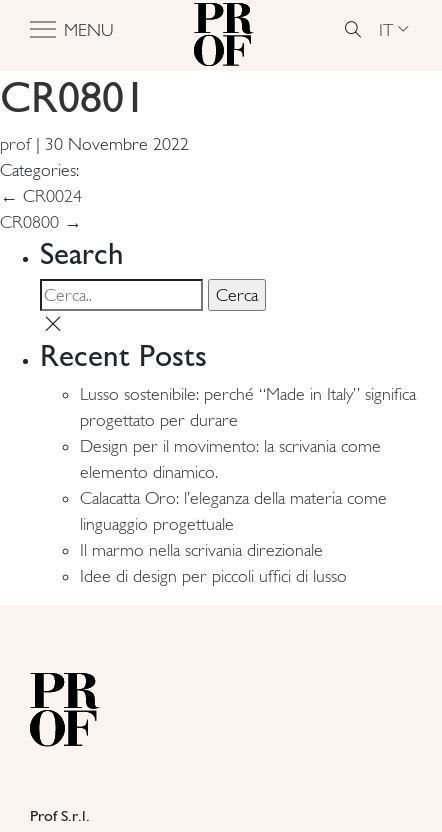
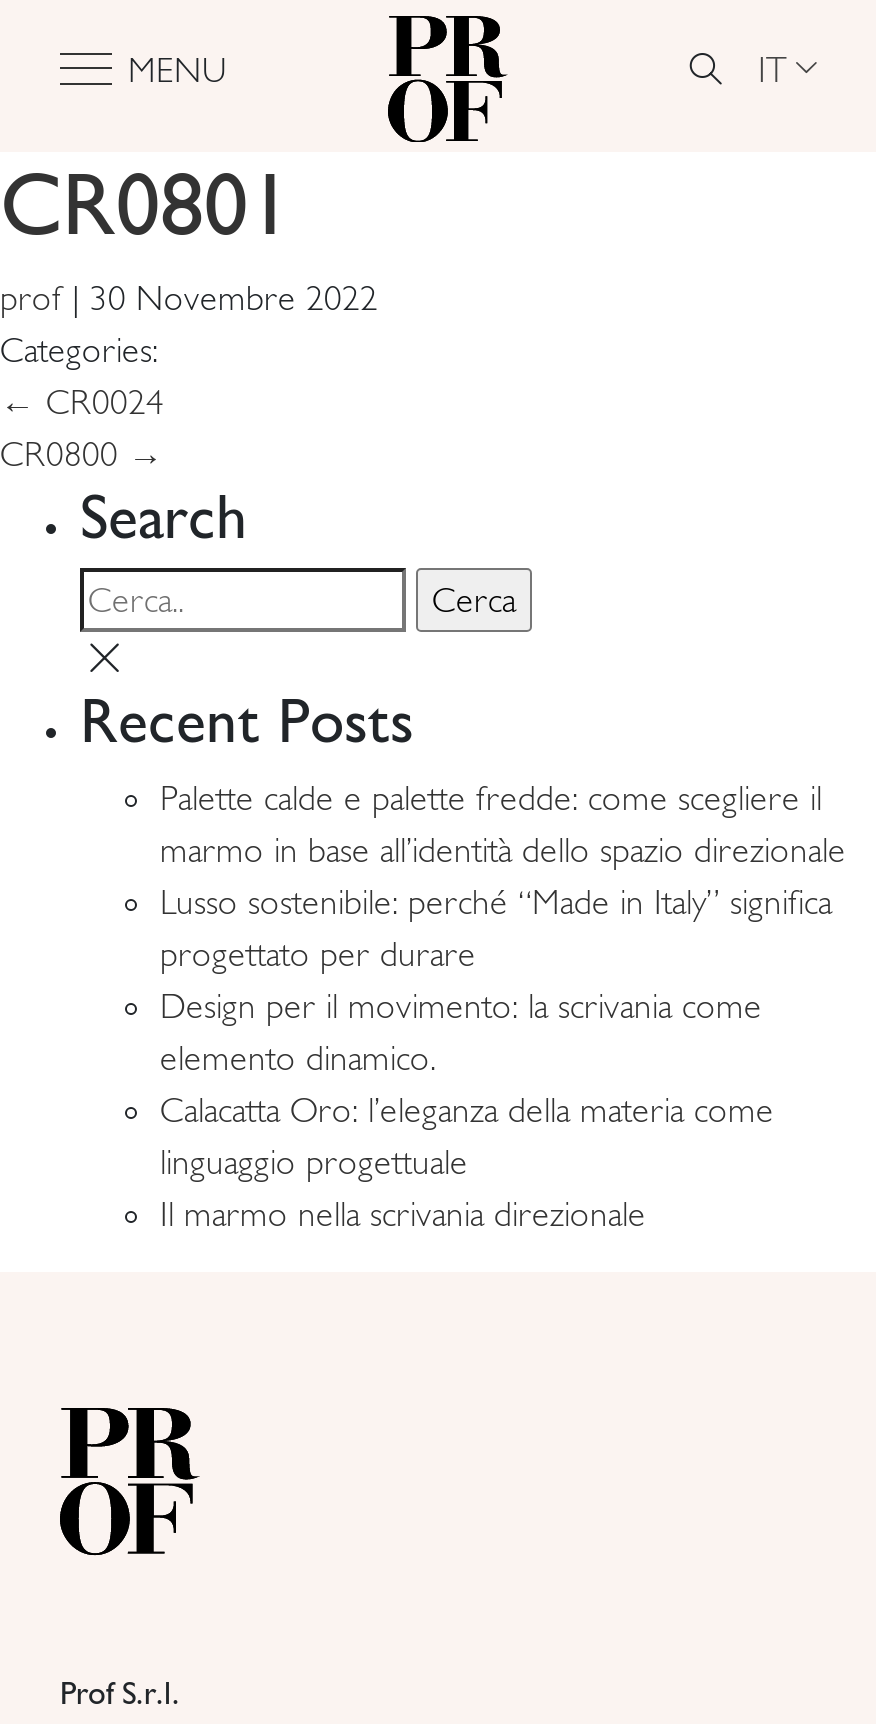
none -> [160,778,846,870] Palette calde e palette fredde: come scegliere il | marmo in base all’identità dello spazio direzionale
moved [80,384,416,560] -> [160,882,832,1234]: Lusso sostenibile: perché “Made in Italy” significa | progettato per durare | Design per il movimento: la scrivania come | elemento dinamico. | Calacatta Oro: l’eleganza della materia come | linguaggio progettuale | Il marmo nella scrivania direzionale
[80,566,347,586] Idee di design per piccoli uffici di lusso -> none

